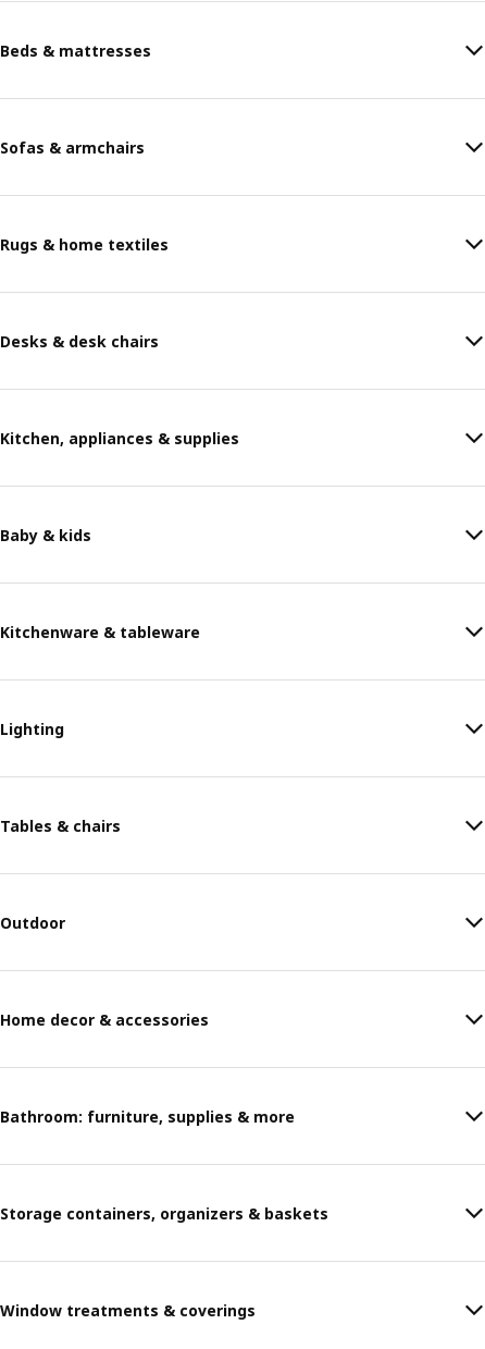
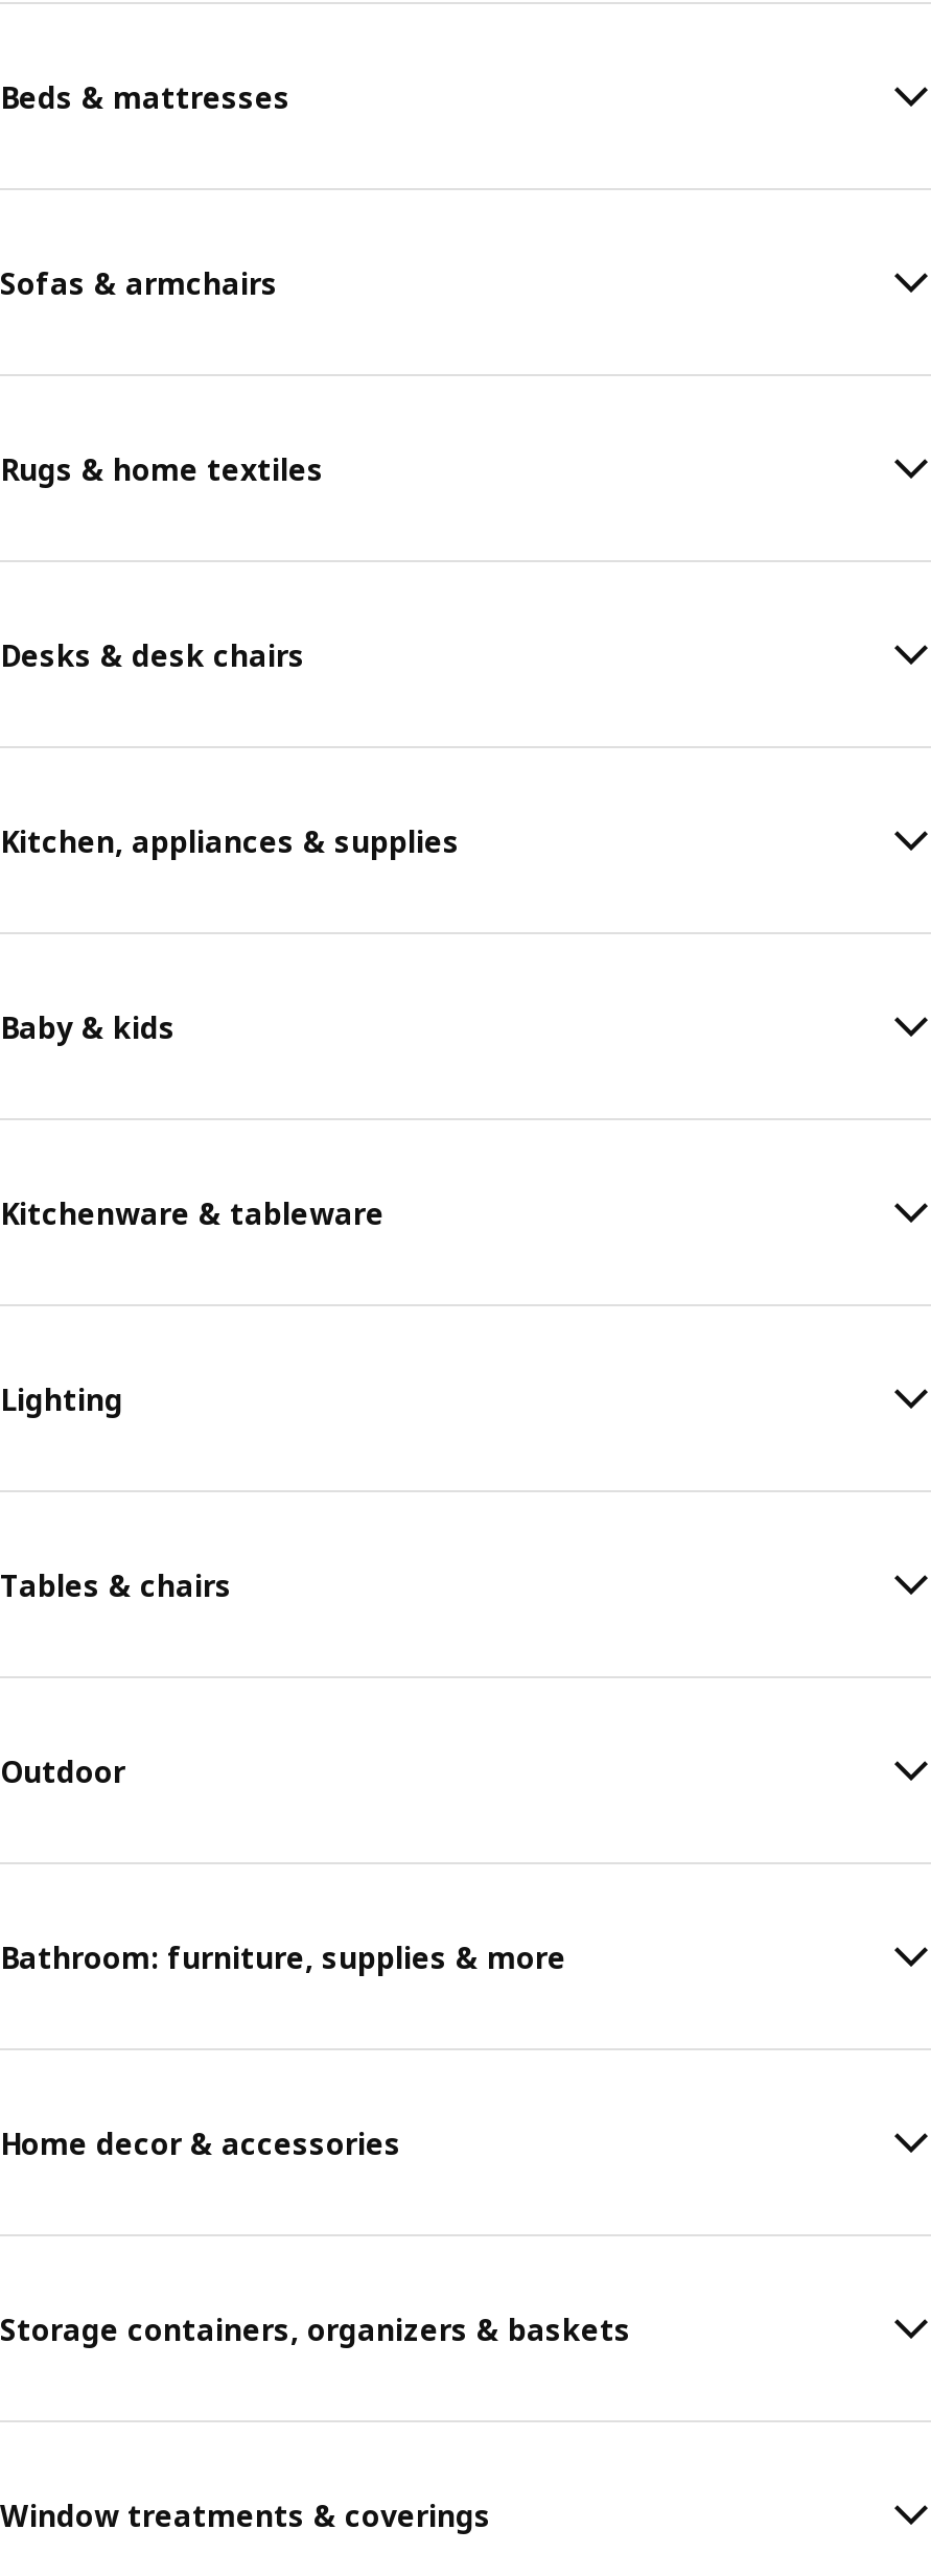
moved [0,1009,209,1029] -> [0,2122,401,2162]: Home decor & accessories
moved [0,1106,295,1126] -> [0,1936,566,1976]: Bathroom: furniture, supplies & more

